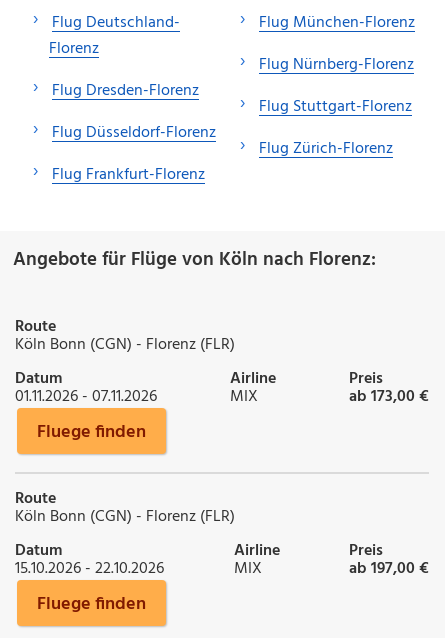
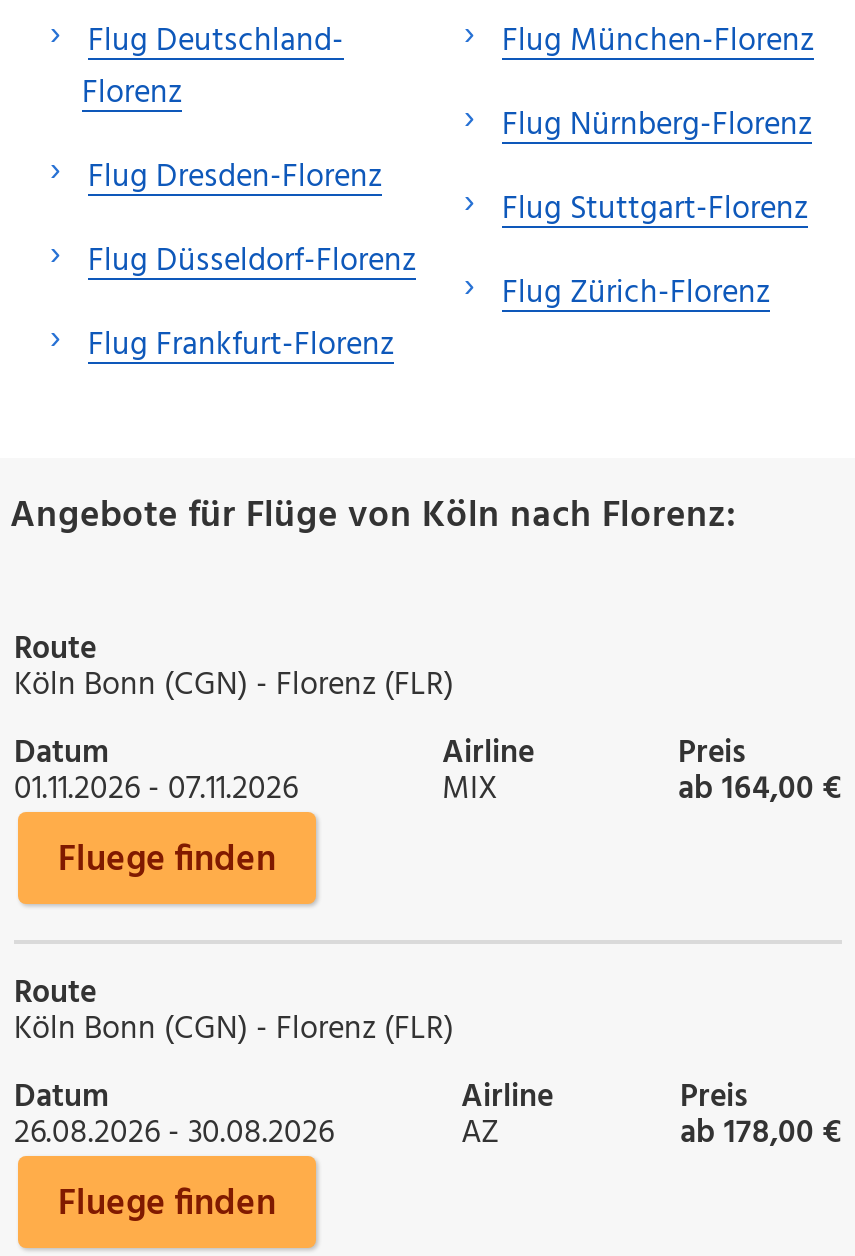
[349,384,429,410] ab 173,00 € -> [678,764,842,816] ab 164,00 €
[15,556,164,582] 15.10.2026 - 22.10.2026 -> [14,1108,334,1160] 26.08.2026 - 30.08.2026
[233,556,261,582] MIX -> [461,1108,499,1160] AZ
[349,556,429,582] ab 197,00 € -> [680,1108,842,1160] ab 178,00 €

